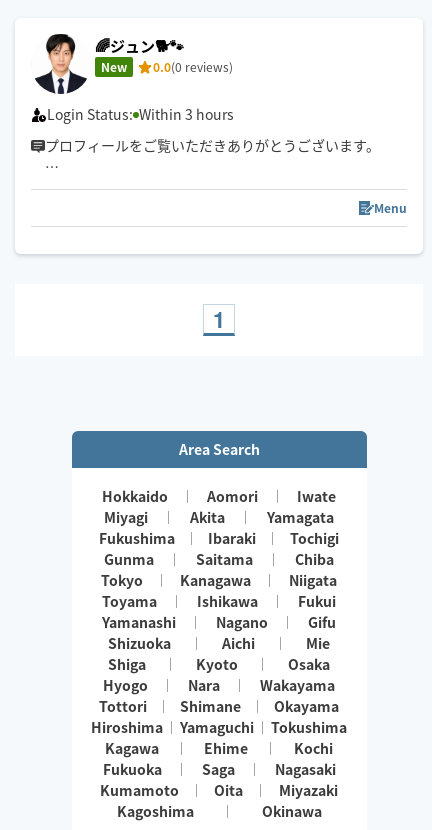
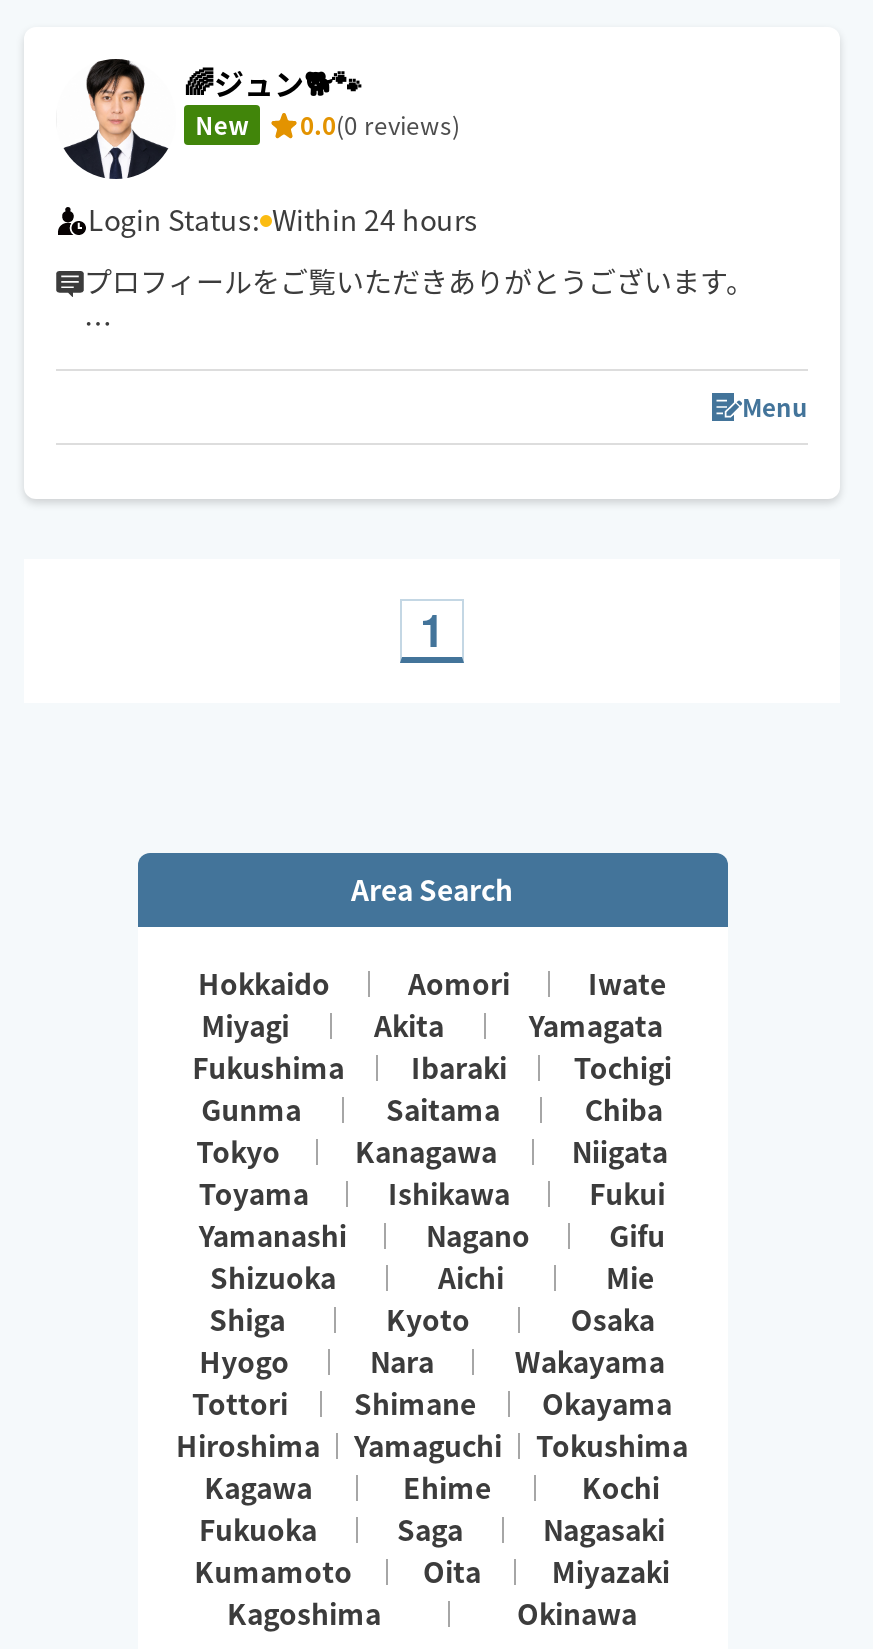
[47,104,234,124] Login Status: Within 3 hours -> [88,199,478,239] Login Status: Within 24 hours

